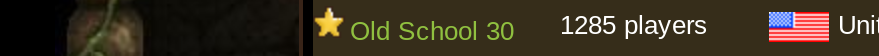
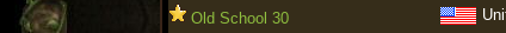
[560,10,708,40] 1285 players -> none

